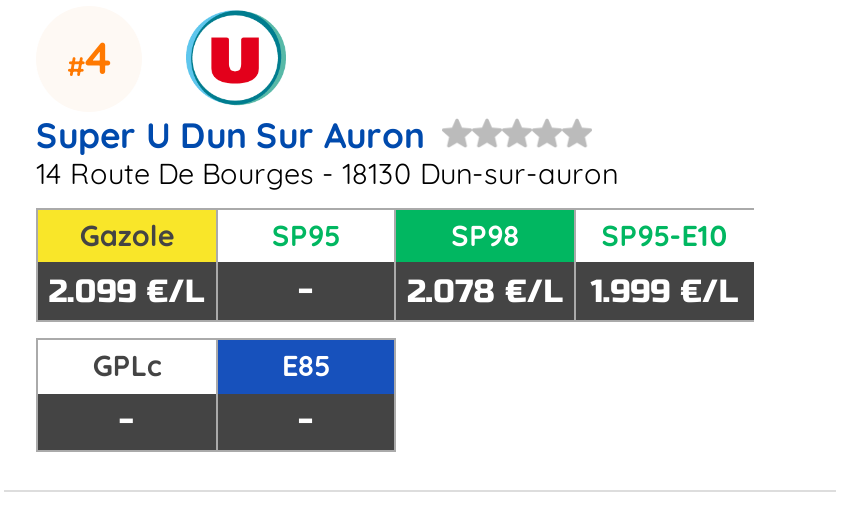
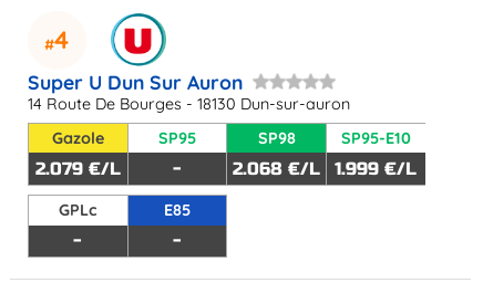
[49,272,205,310] 2.099 €/L -> [35,158,121,179] 2.079 €/L
[407,272,738,310] 2.078 €/L 1.999 €/L -> [233,158,417,179] 2.068 €/L 1.999 €/L

